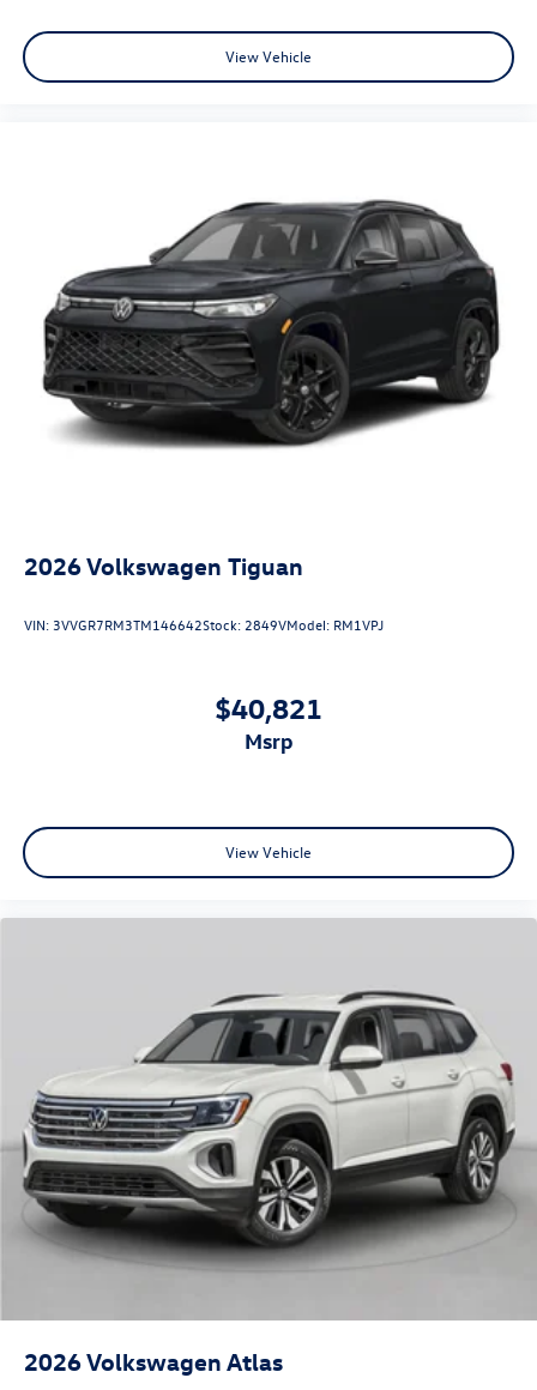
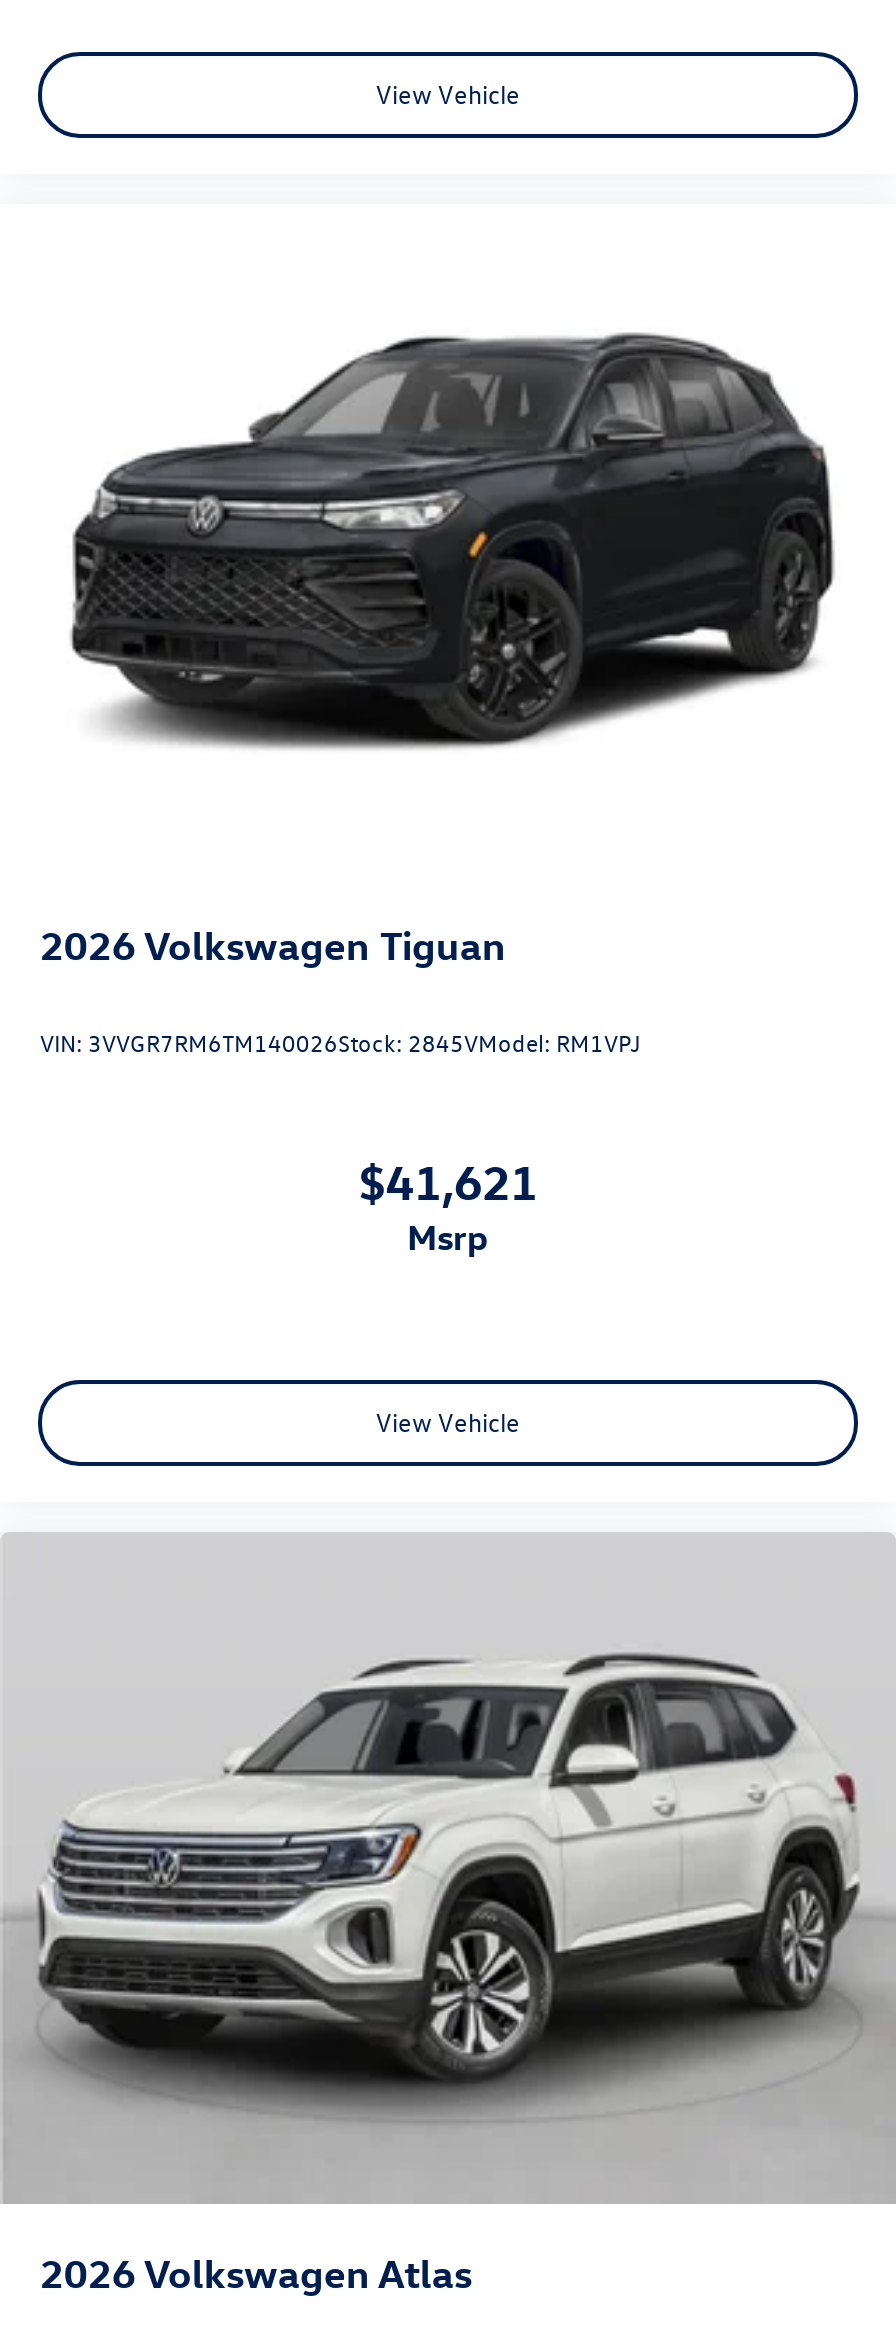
[24,614,384,634] VIN: 3VVGR7RM3TM146642Stock: 2849VModel: RM1VPJ -> [40,1026,640,1058] VIN: 3VVGR7RM6TM140026Stock: 2845VModel: RM1VPJ
[215,689,322,725] $40,821 -> [358,1150,538,1210] $41,621

